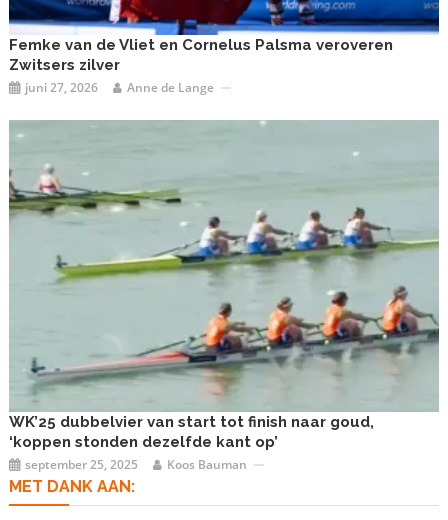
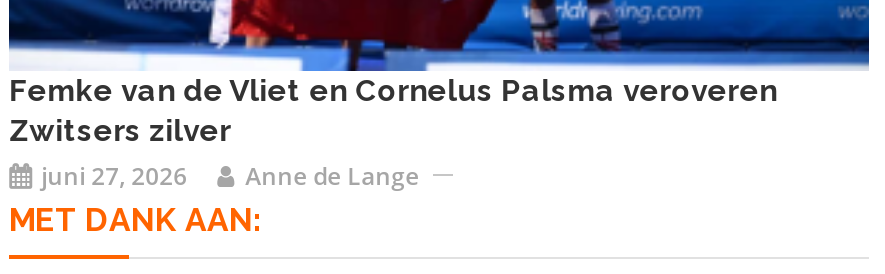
[8,120,440,473] [image] | WK’25 dubbelvier van start tot finish naar goud, | ‘koppen stonden dezelfde kant op’ | september 25, 2025 | Koos Bauman -> none

